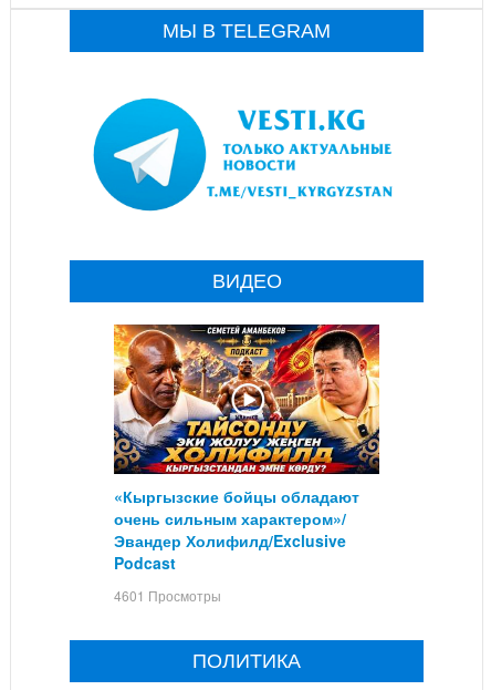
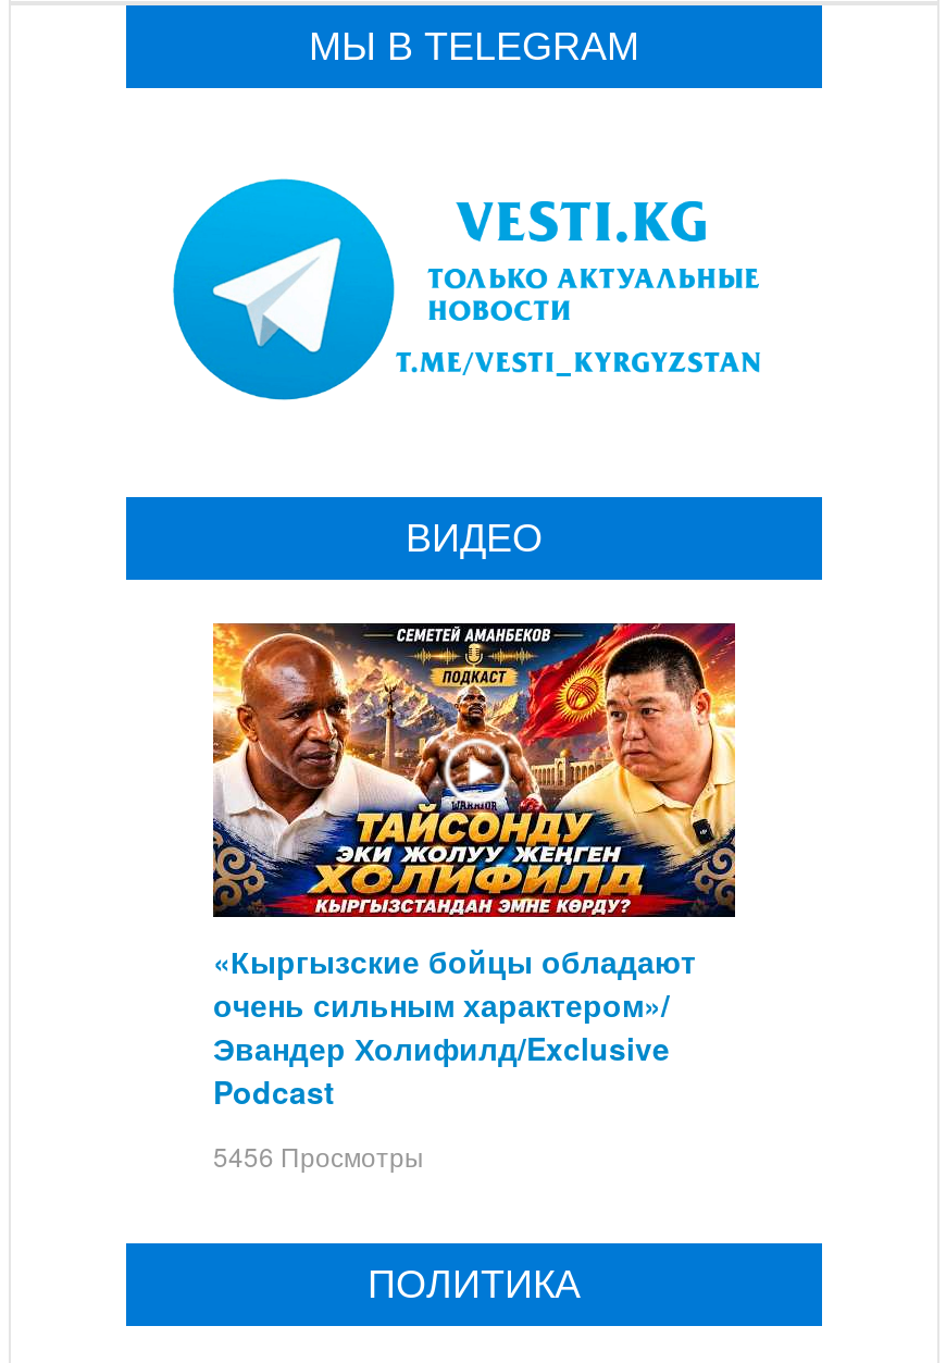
[114,586,221,604] 4601 Просмотры -> [213,1136,424,1173] 5456 Просмотры

